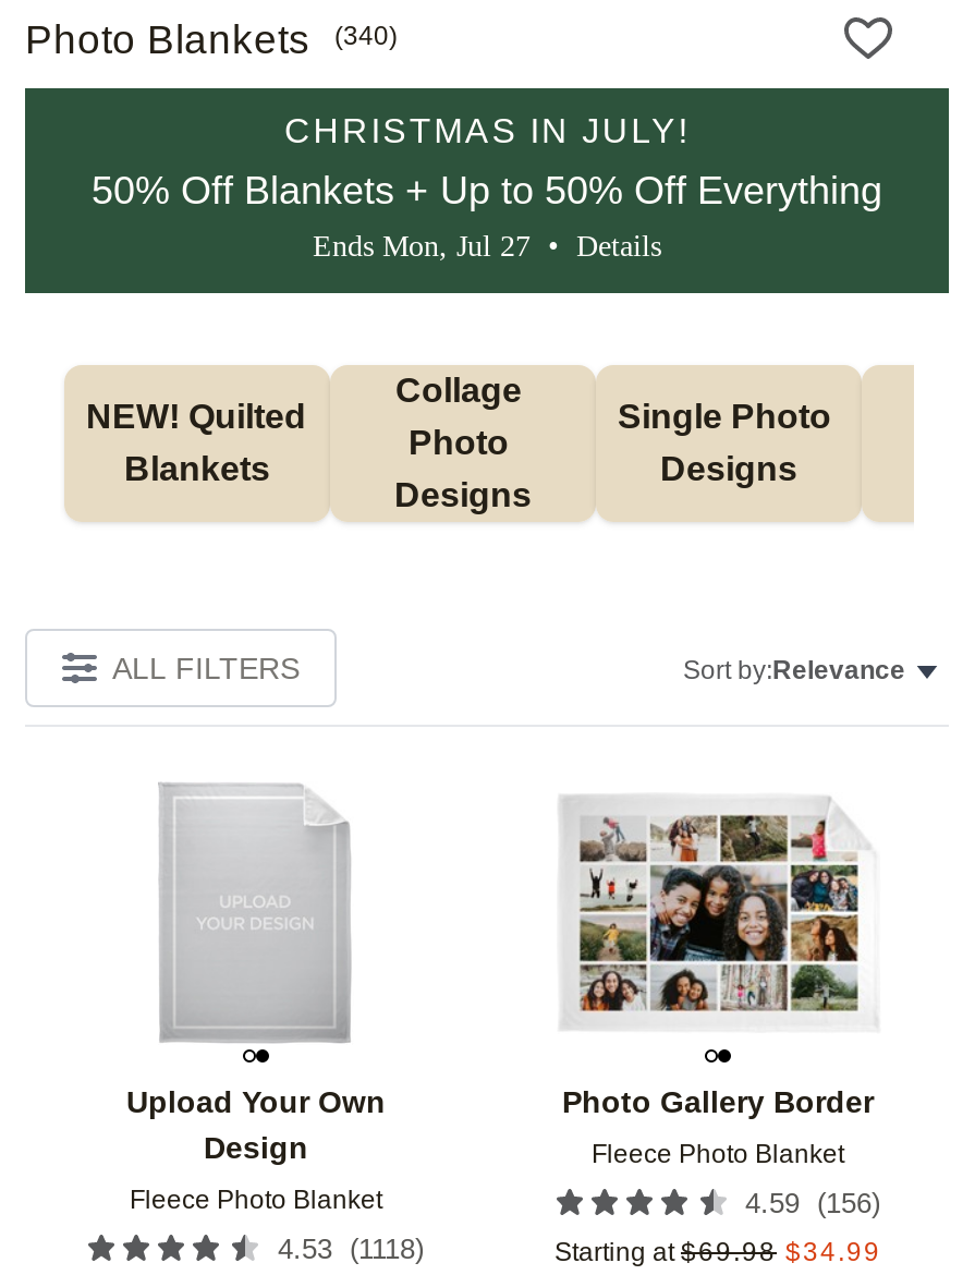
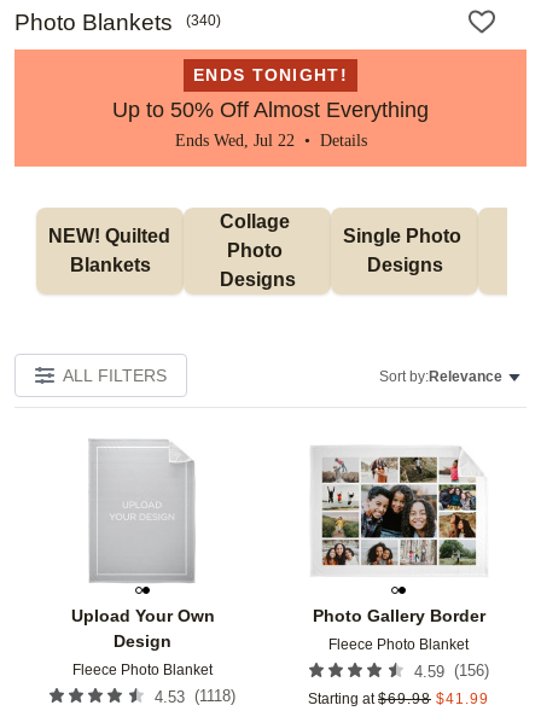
[23,85,951,296] [image] | CHRISTMAS IN JULY! | 50% Off Blankets + Up to 50% Off Everything | Ends Mon, Jul 27 • Details -> [13,48,528,168] [image] | ENDS TONIGHT! | Up to 50% Off Almost Everything | Ends Wed, Jul 22 • Details
[554,1237,881,1268] Starting at $69.98 $34.99 -> [308,690,489,707] Starting at $69.98 $41.99

